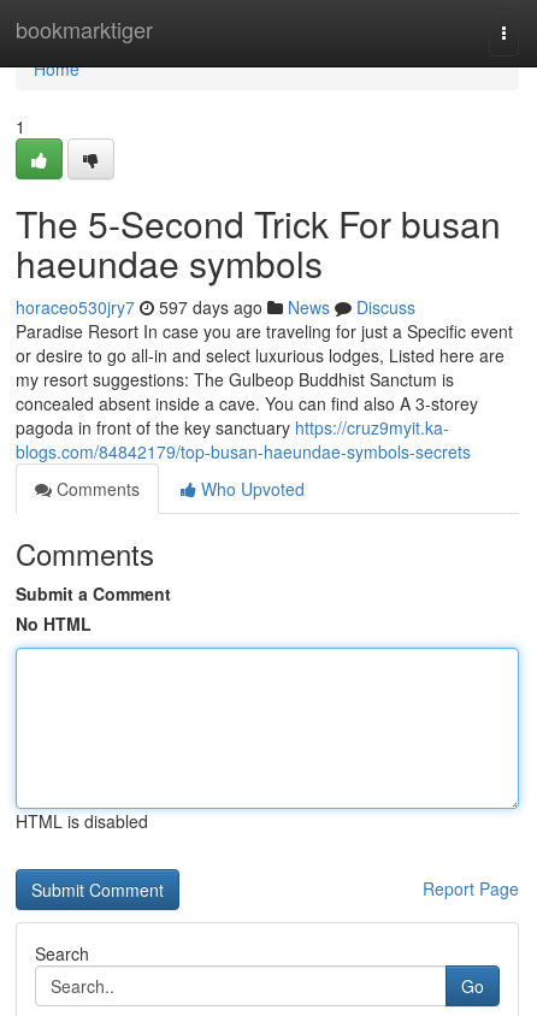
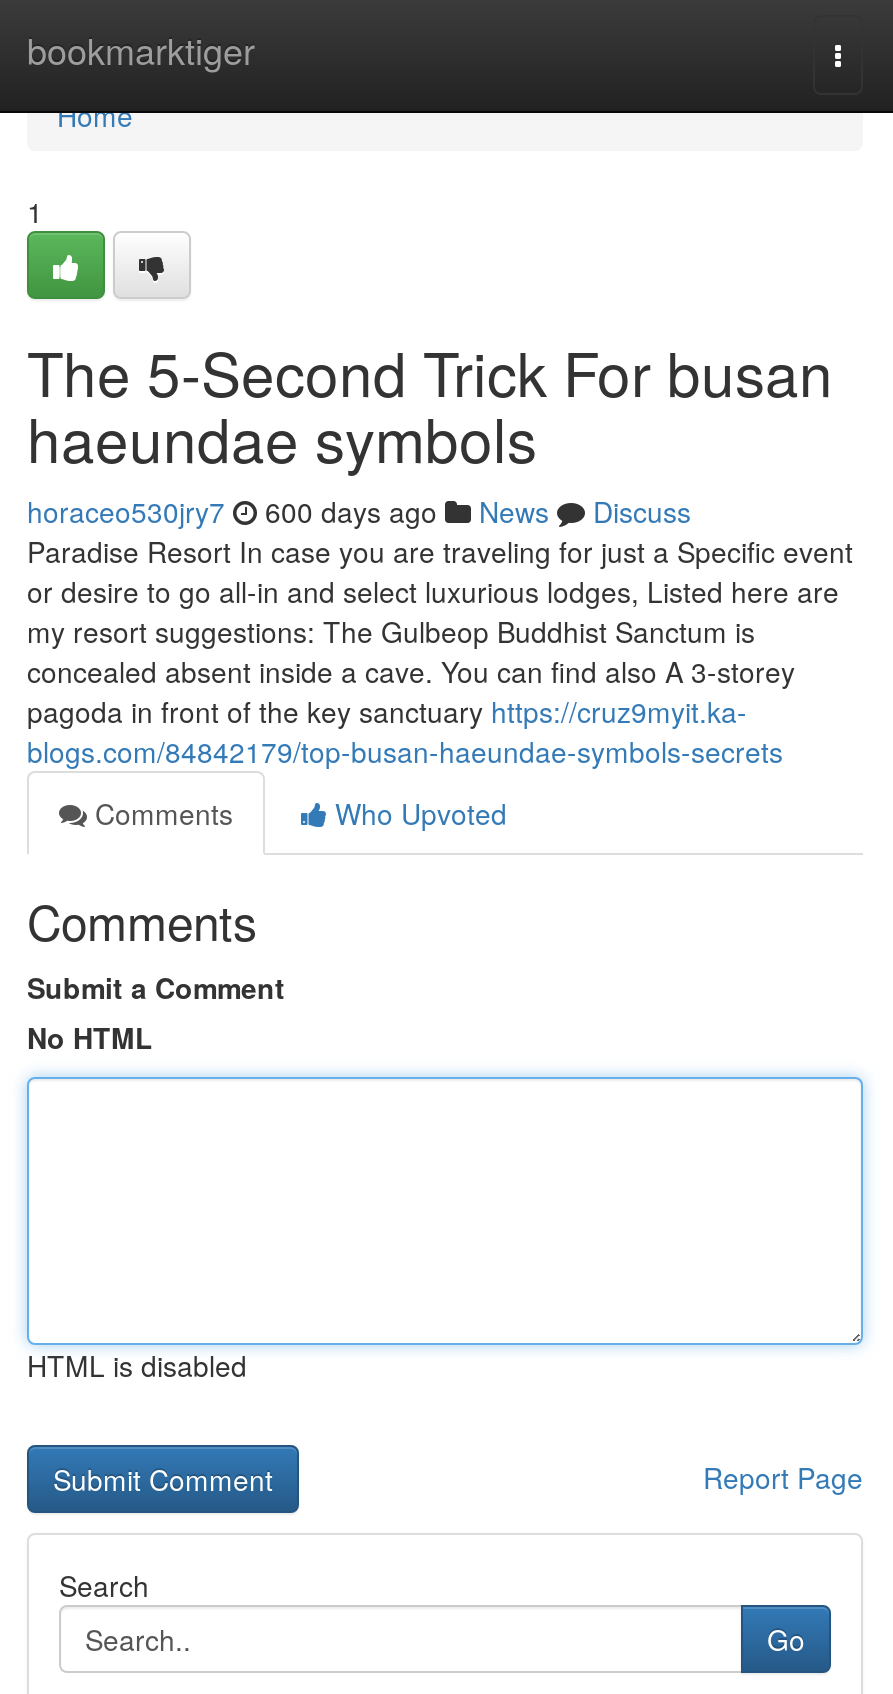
[16,295,415,319] horaceo530jry7 597 days ago News Discuss -> [27,491,691,531] horaceo530jry7 600 days ago News Discuss

